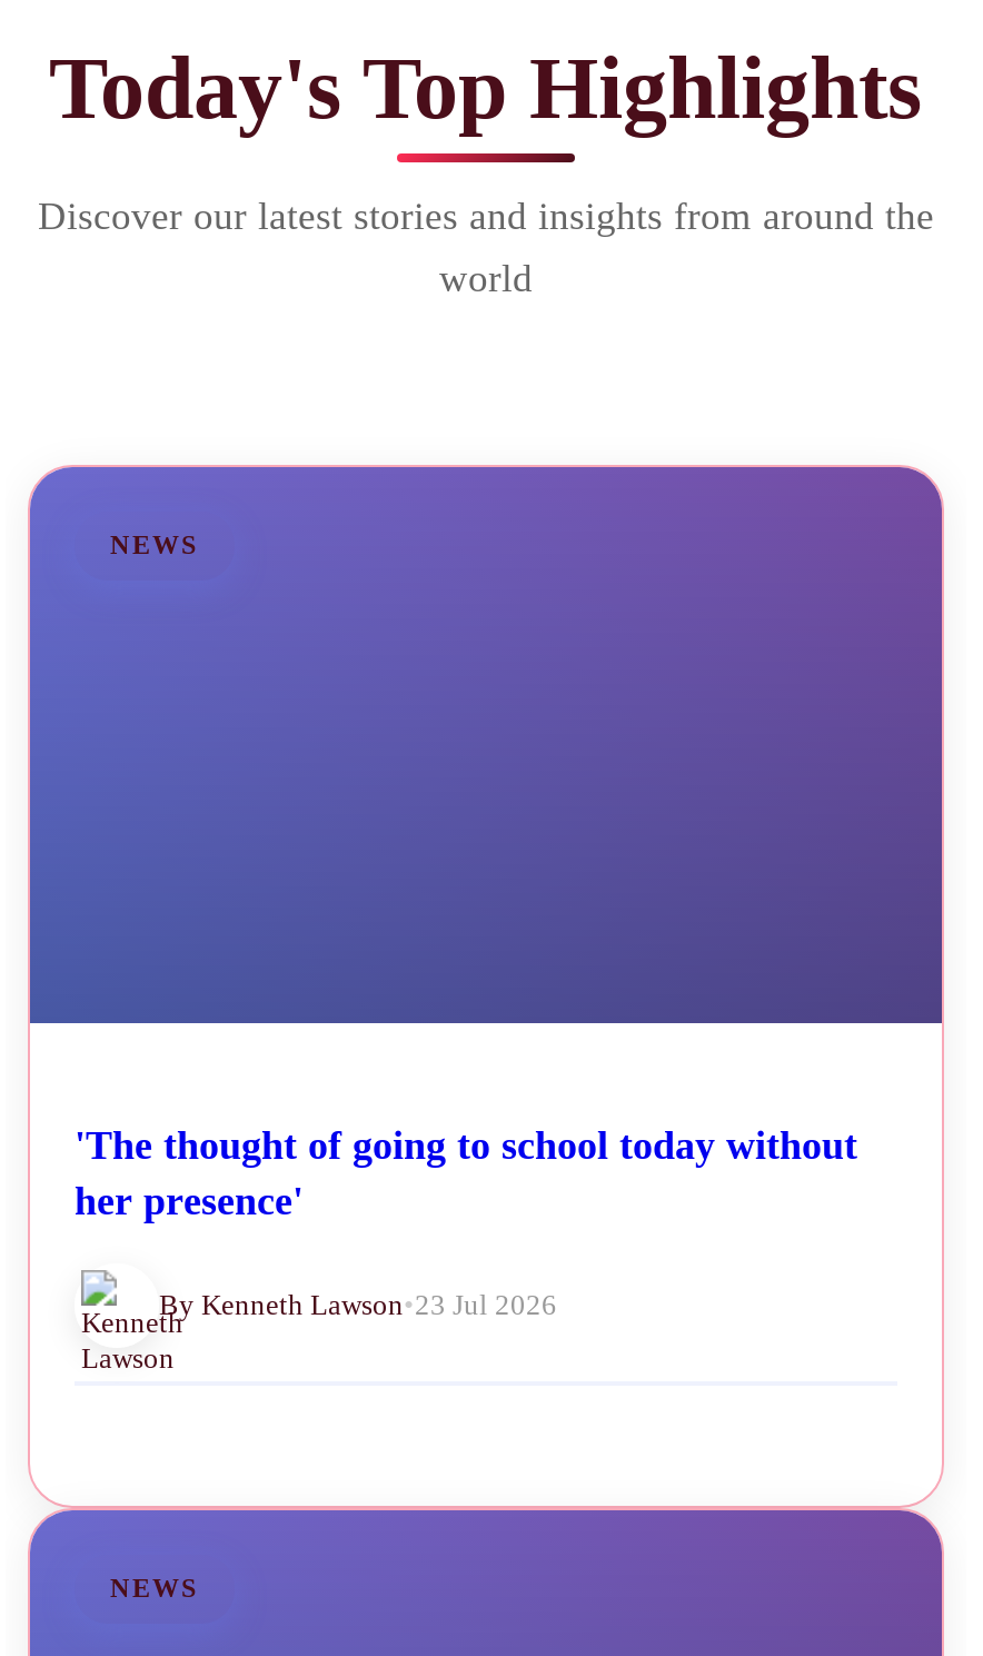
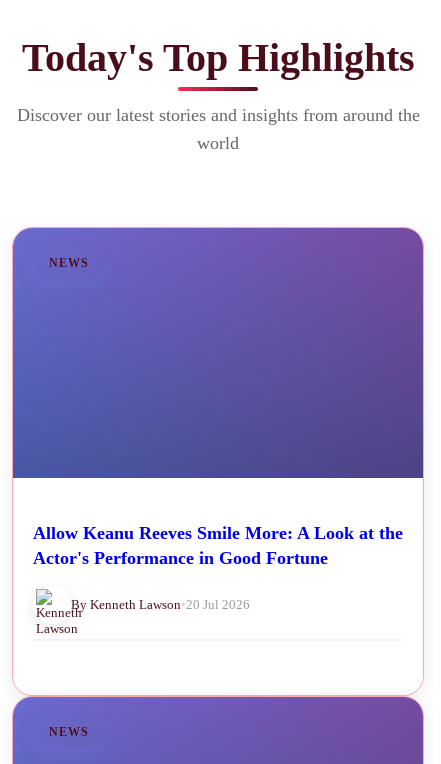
[75,1123,857,1224] 'The thought of going to school today without | her presence' -> [33,523,403,568] Allow Keanu Reeves Smile More: A Look at the | Actor's Performance in Good Fortune
[159,1288,557,1321] By Kenneth Lawson • 23 Jul 2026 -> [71,597,250,612] By Kenneth Lawson • 20 Jul 2026

